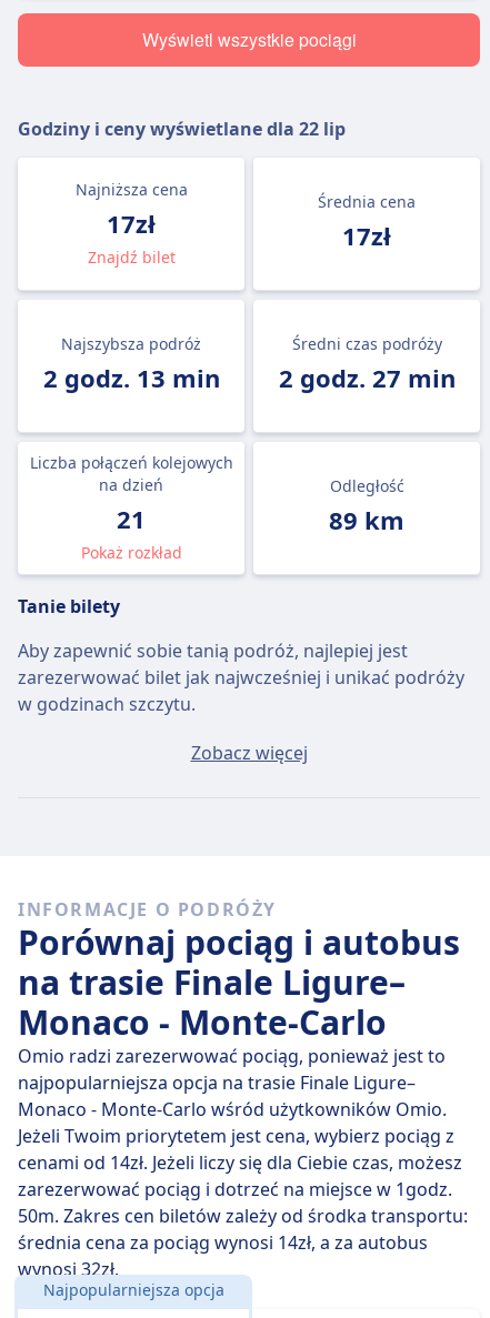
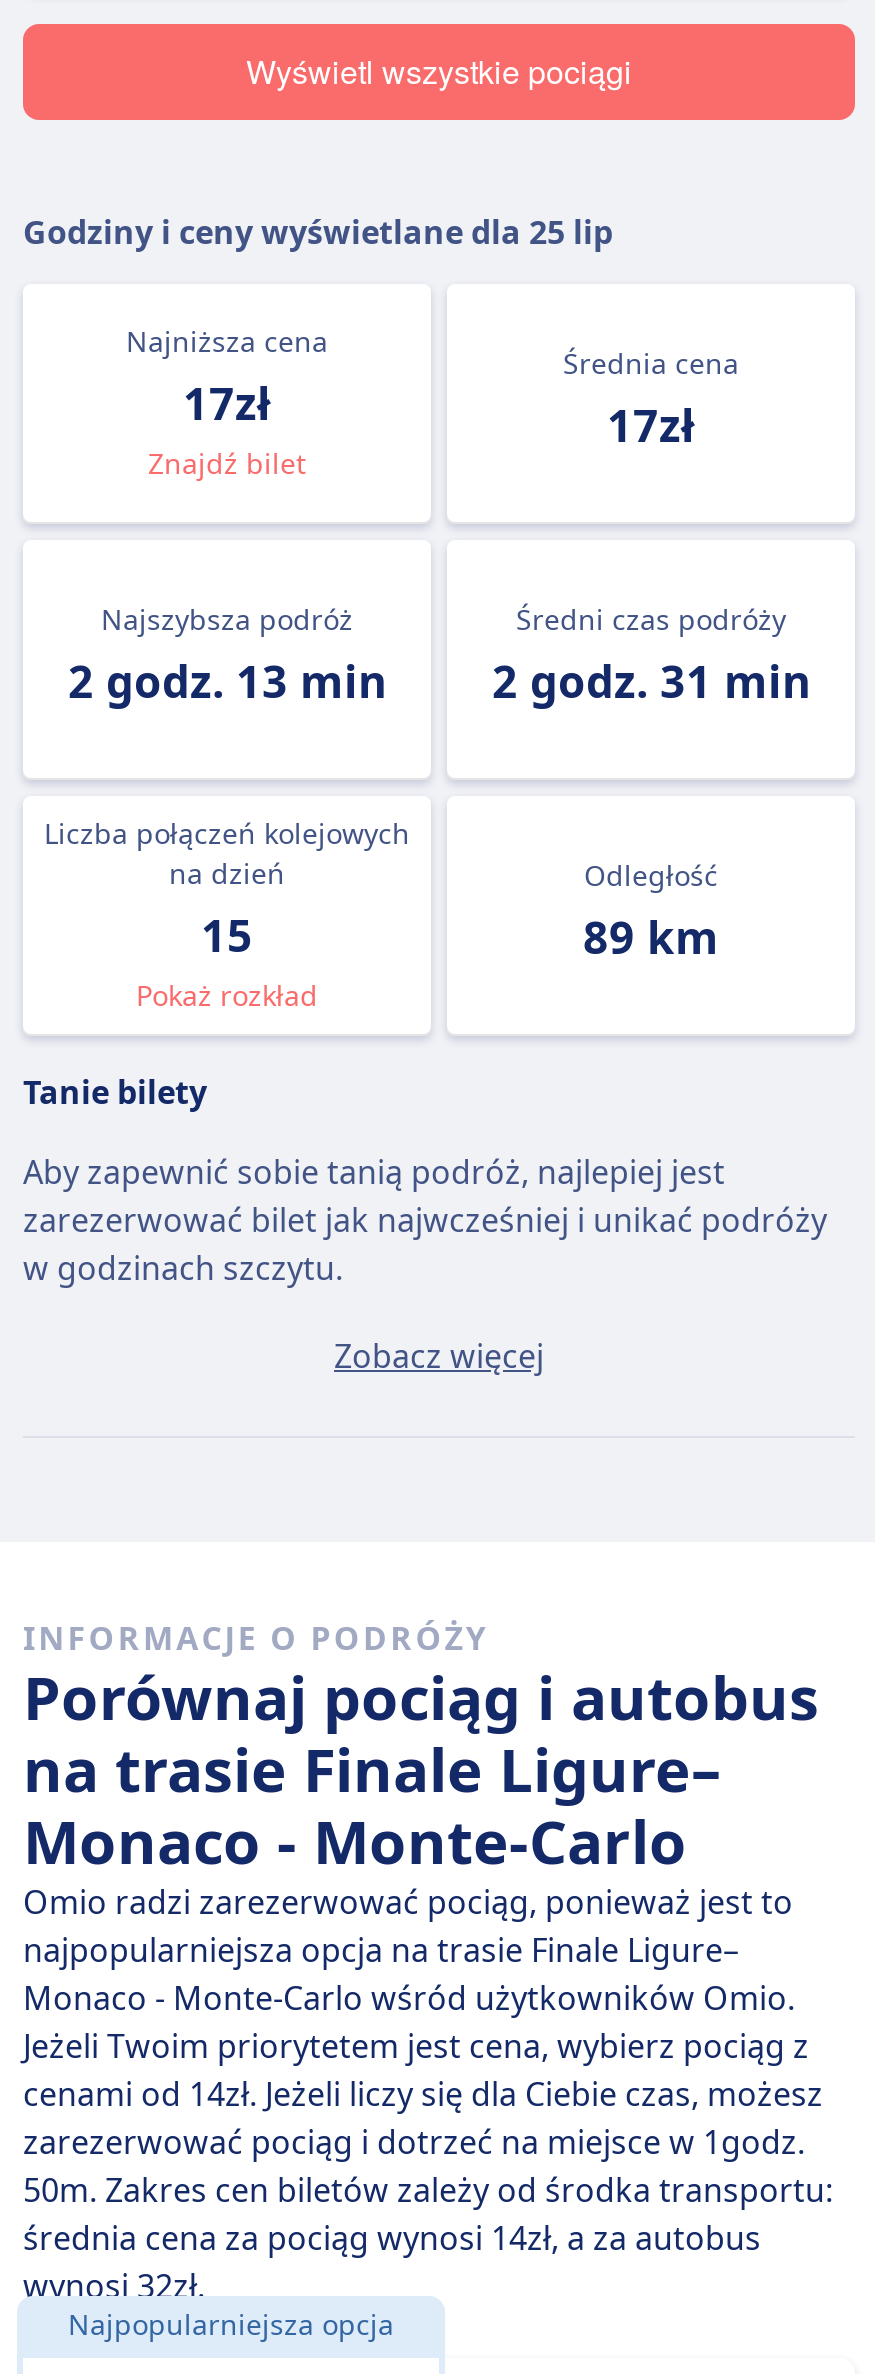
[18,117,346,141] Godziny i ceny wyświetlane dla 22 lip -> [23,210,613,254] Godziny i ceny wyświetlane dla 25 lip
[43,361,455,394] 2 godz. 13 min 2 godz. 27 min -> [68,650,810,710] 2 godz. 13 min 2 godz. 31 min
[117,502,146,535] 21 -> [201,904,253,964] 15

